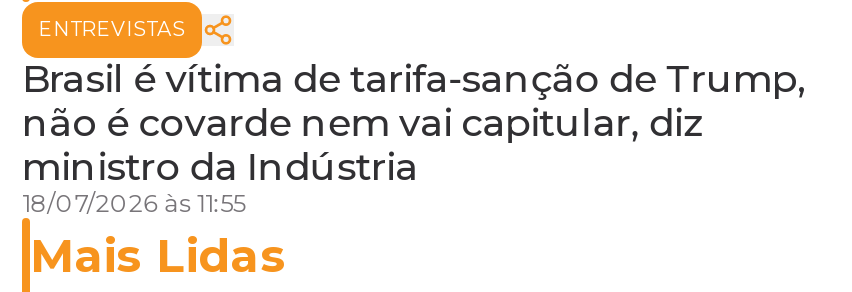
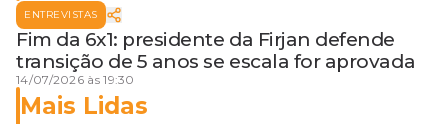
[22,55,806,217] Brasil é vítima de tarifa-sanção de Trump, | não é covarde nem vai capitular, diz | ministro da Indústria | 18/07/2026 às 11:55 -> [16,28,415,87] Fim da 6x1: presidente da Firjan defende | transição de 5 anos se escala for aprovada | 14/07/2026 às 19:30

